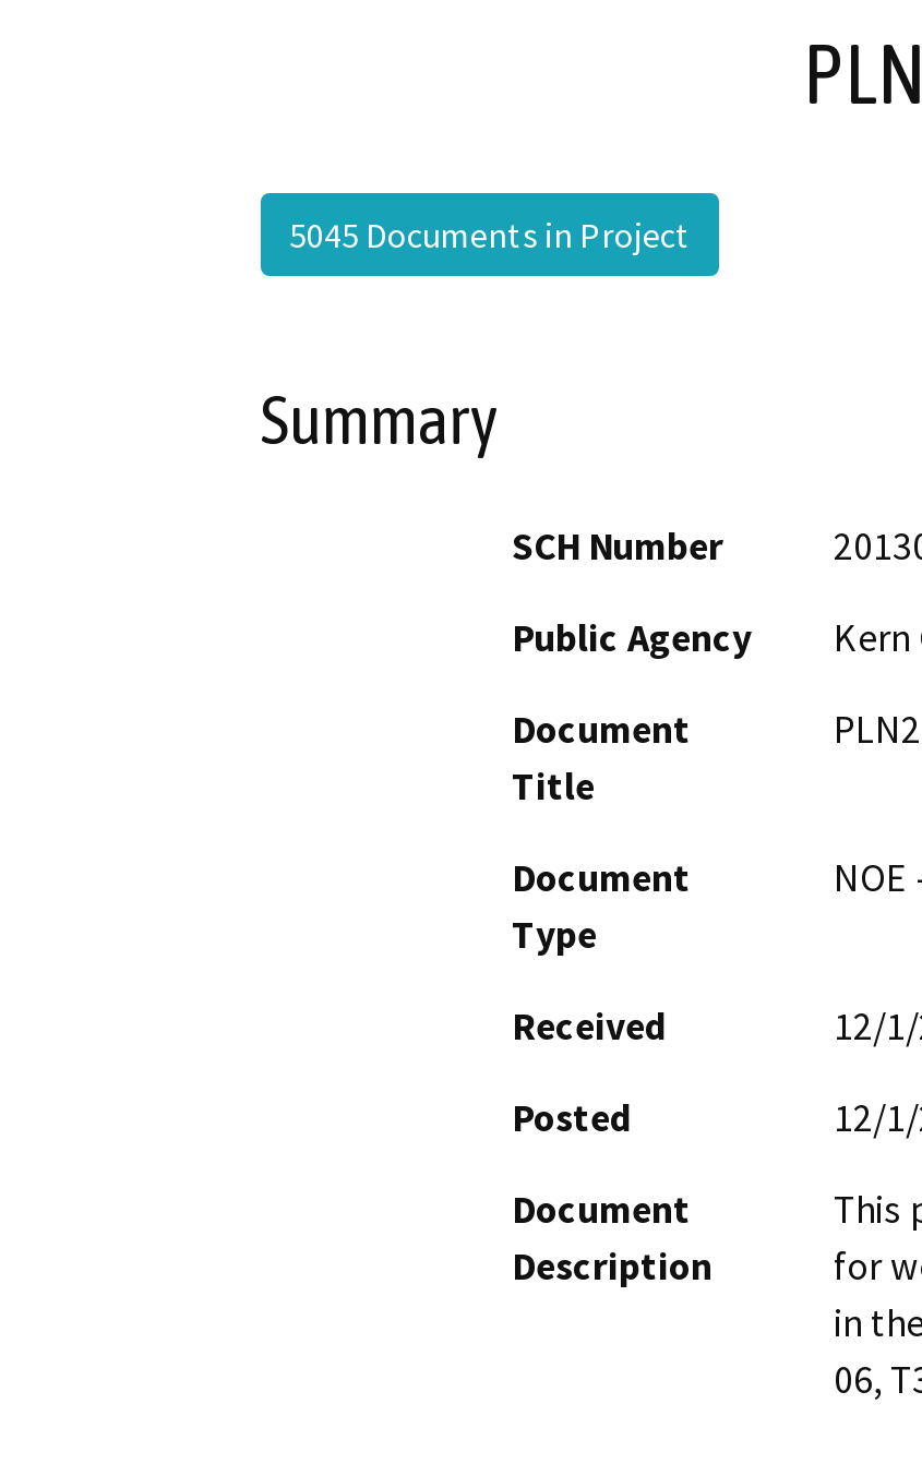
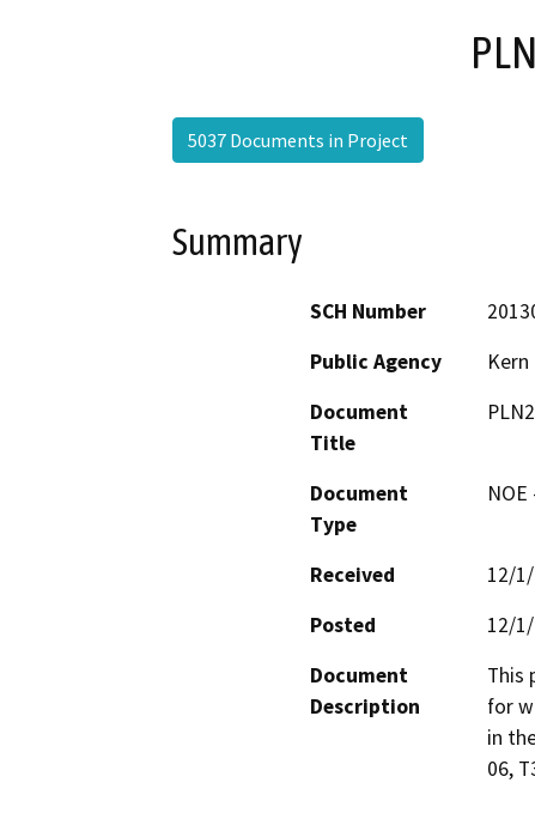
[289,212,691,255] 5045 Documents in Project -> [188,128,408,152] 5037 Documents in Project

